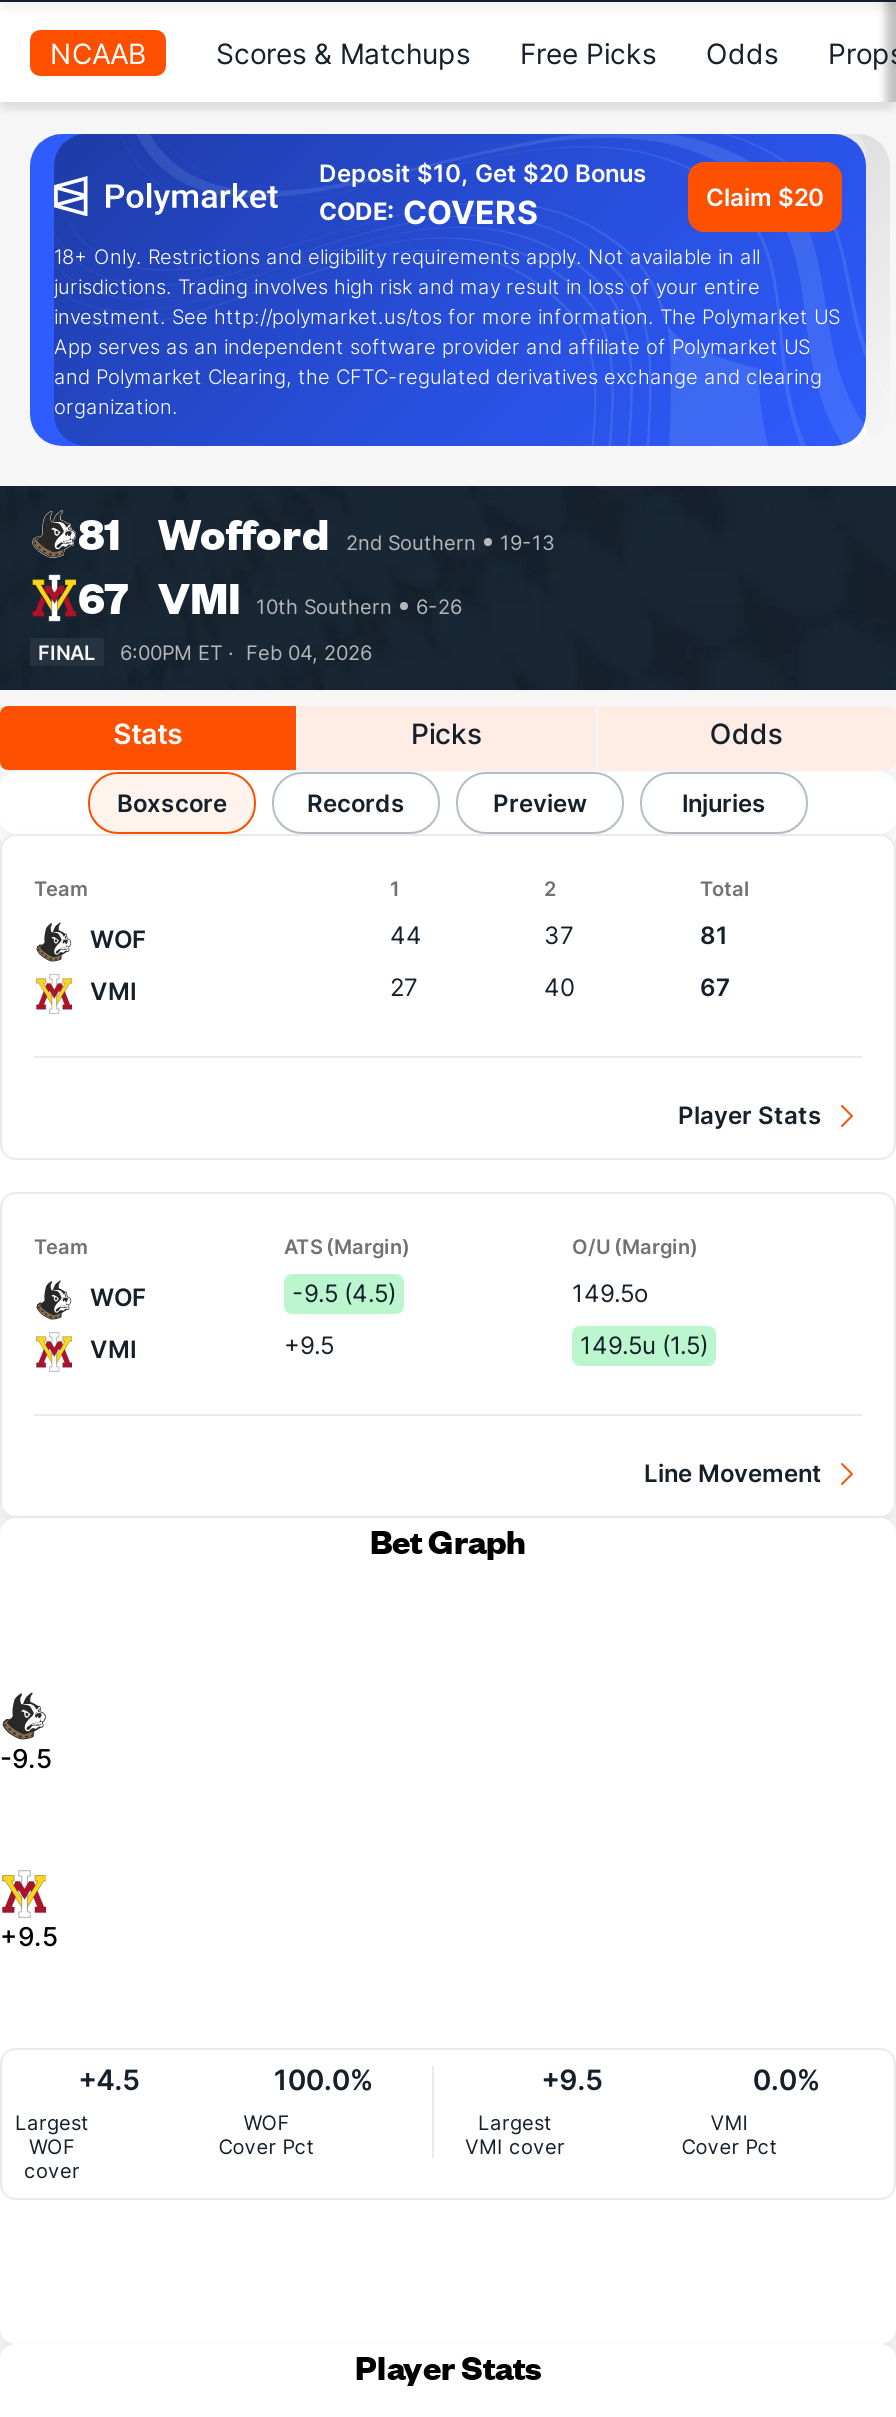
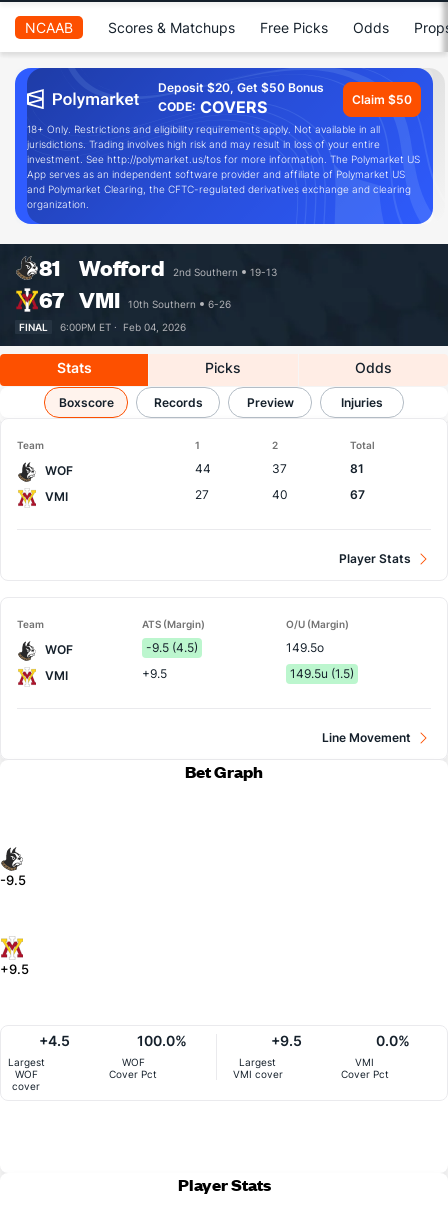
[319,158,647,188] Deposit $10, Get $20 Bonus -> [158,80,324,95] Deposit $20, Get $50 Bonus
[706,181,824,211] Claim $20 -> [352,91,412,106] Claim $50

